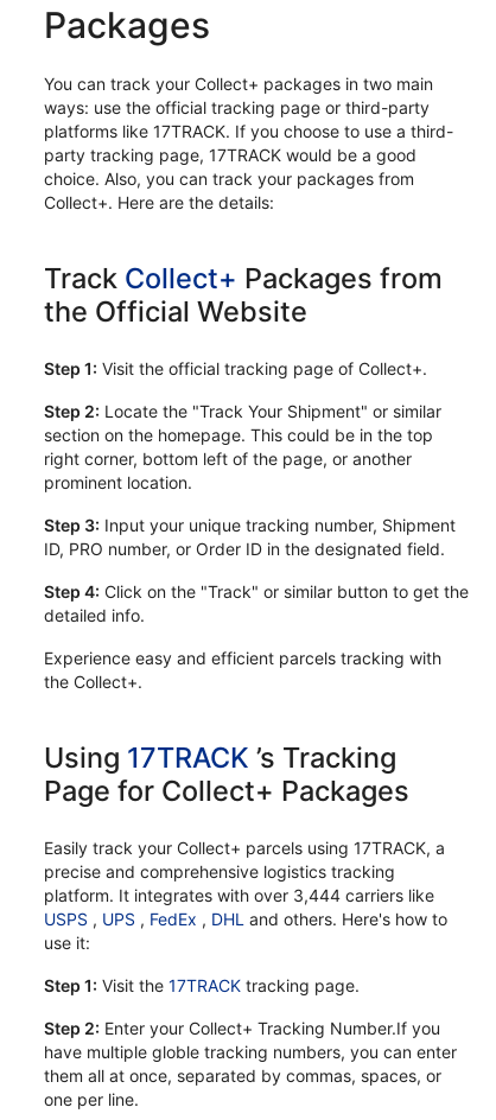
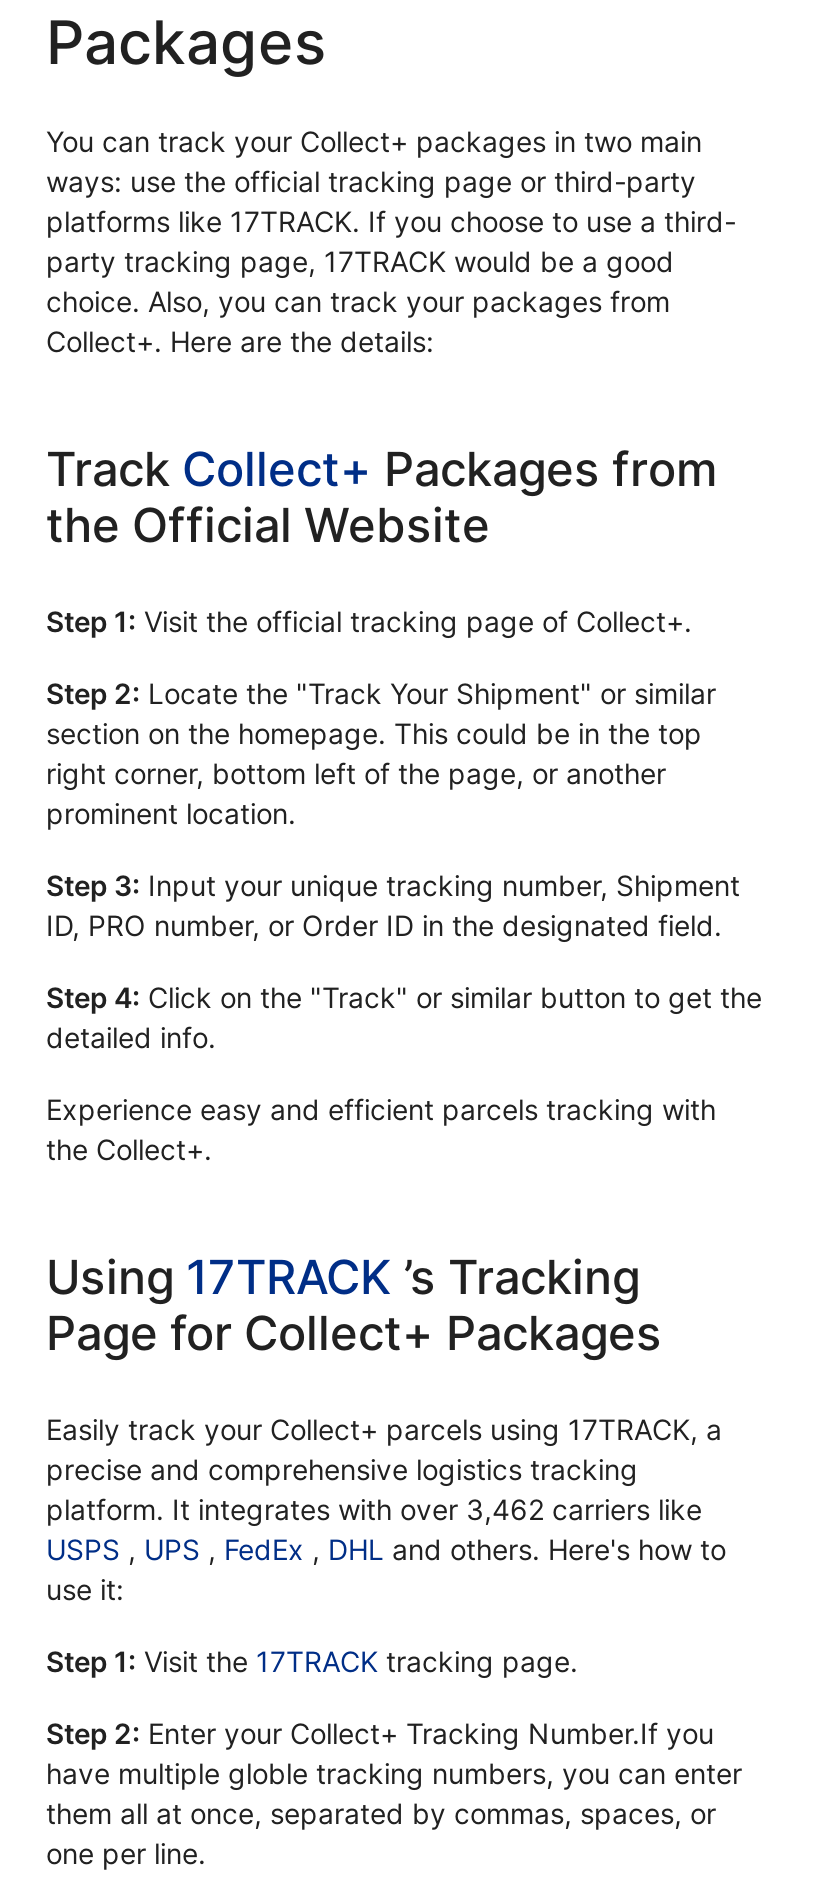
[44,885,434,905] platform. It integrates with over 3,444 carriers like -> [46,1492,702,1526] platform. It integrates with over 3,462 carriers like

